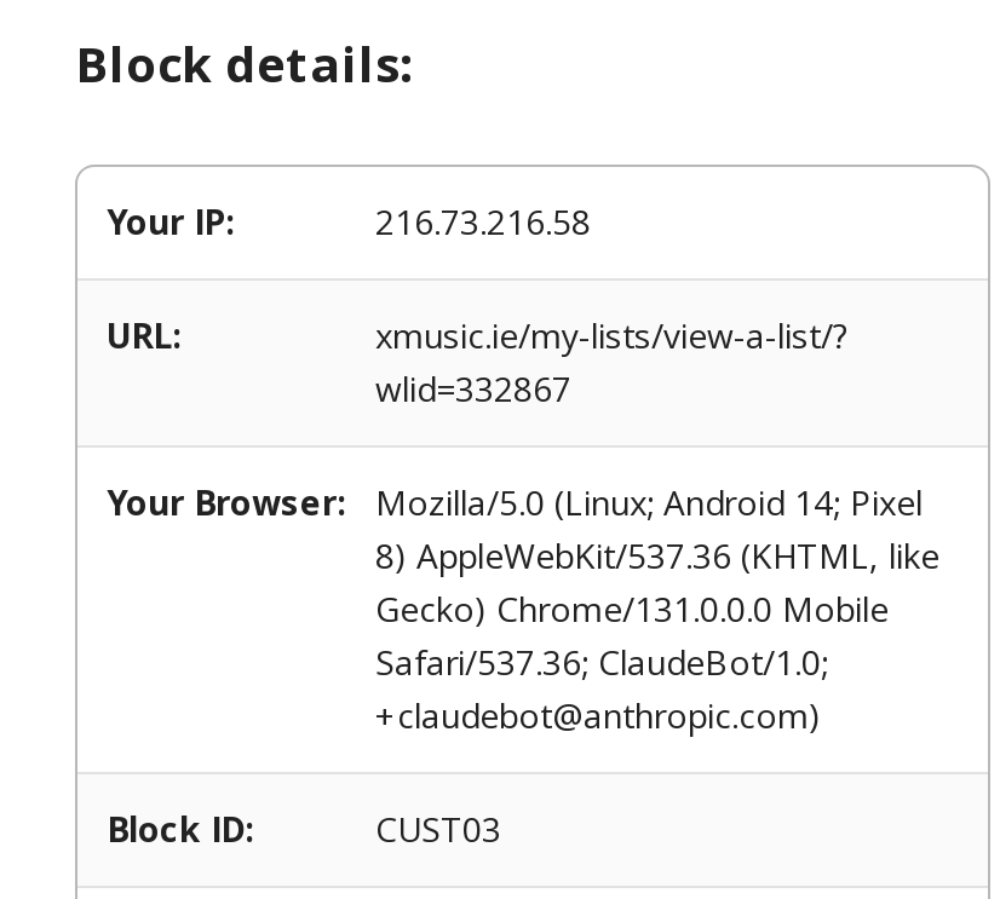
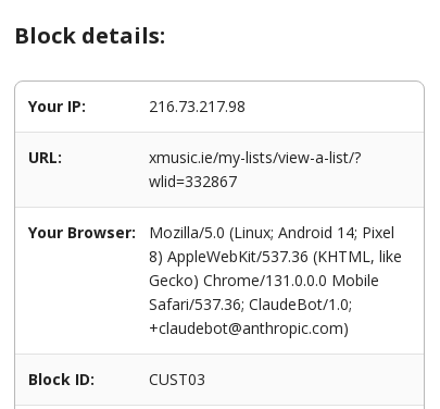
[375,198,591,244] 216.73.216.58 -> [149,96,246,116] 216.73.217.98

